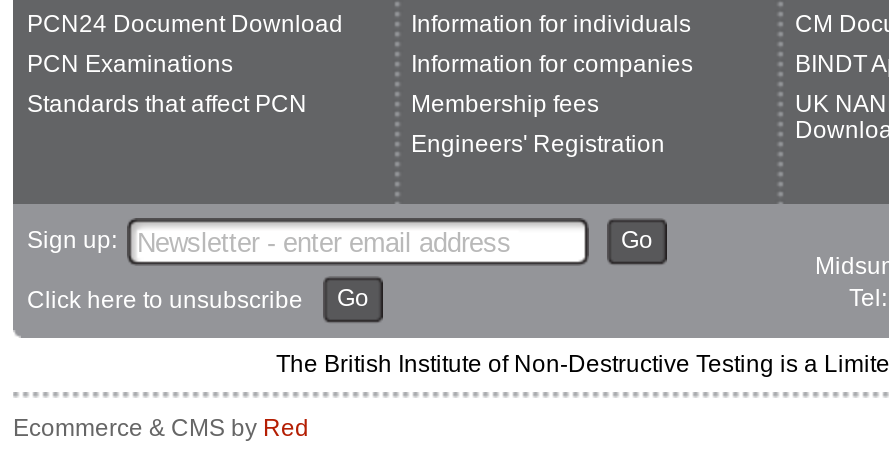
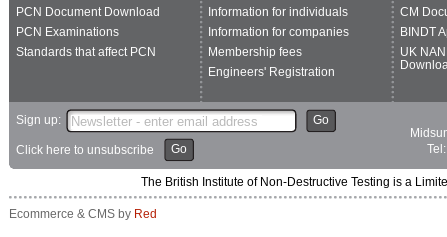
[27,10,343,38] PCN24 Document Download -> [16,5,160,19] PCN Document Download

